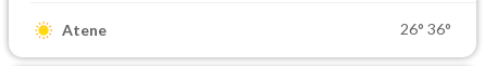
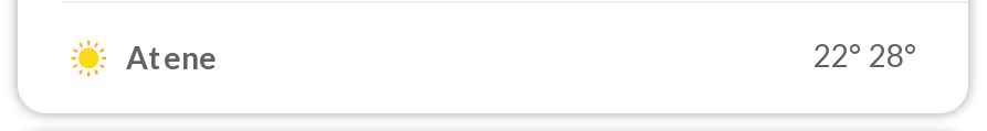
[400,20,451,38] 26° 36° -> [813,37,917,74] 22° 28°

